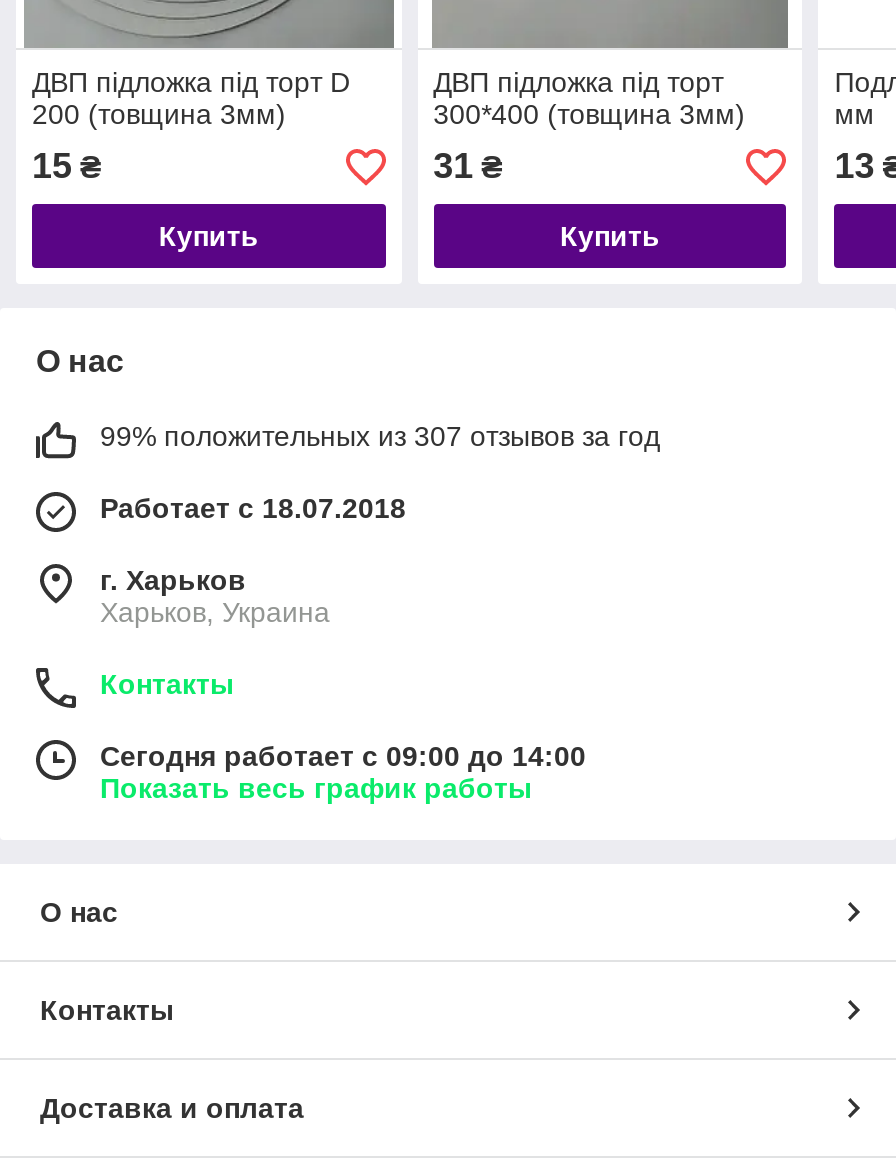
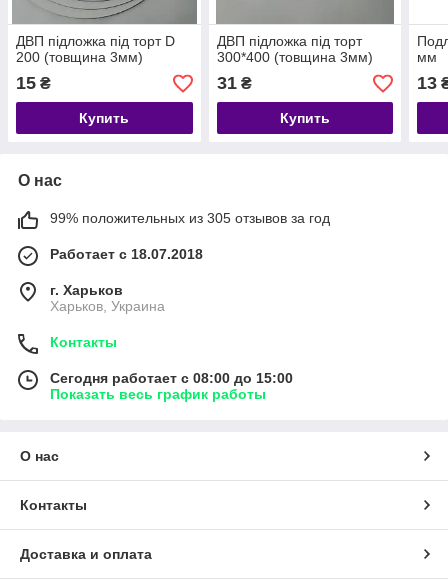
[100,421,660,453] 99% положительных из 307 отзывов за год -> [50,210,330,226] 99% положительных из 305 отзывов за год
[100,741,586,773] Сегодня работает с 09:00 до 14:00 -> [50,370,293,386] Сегодня работает с 08:00 до 15:00

